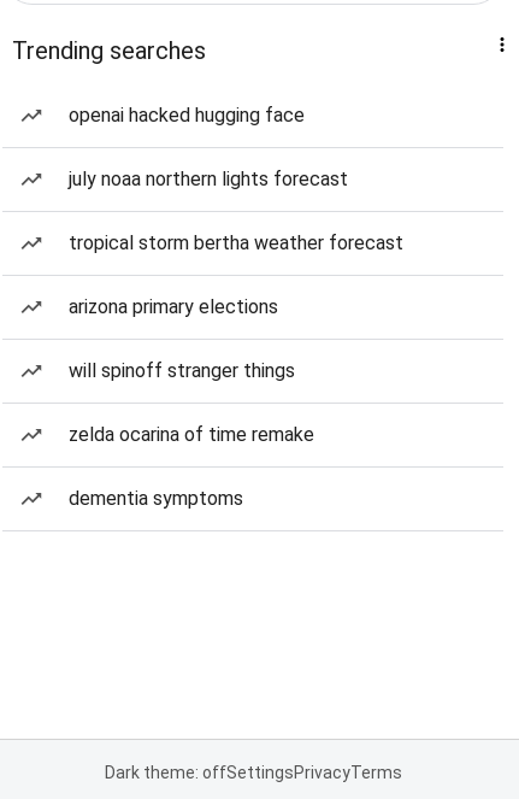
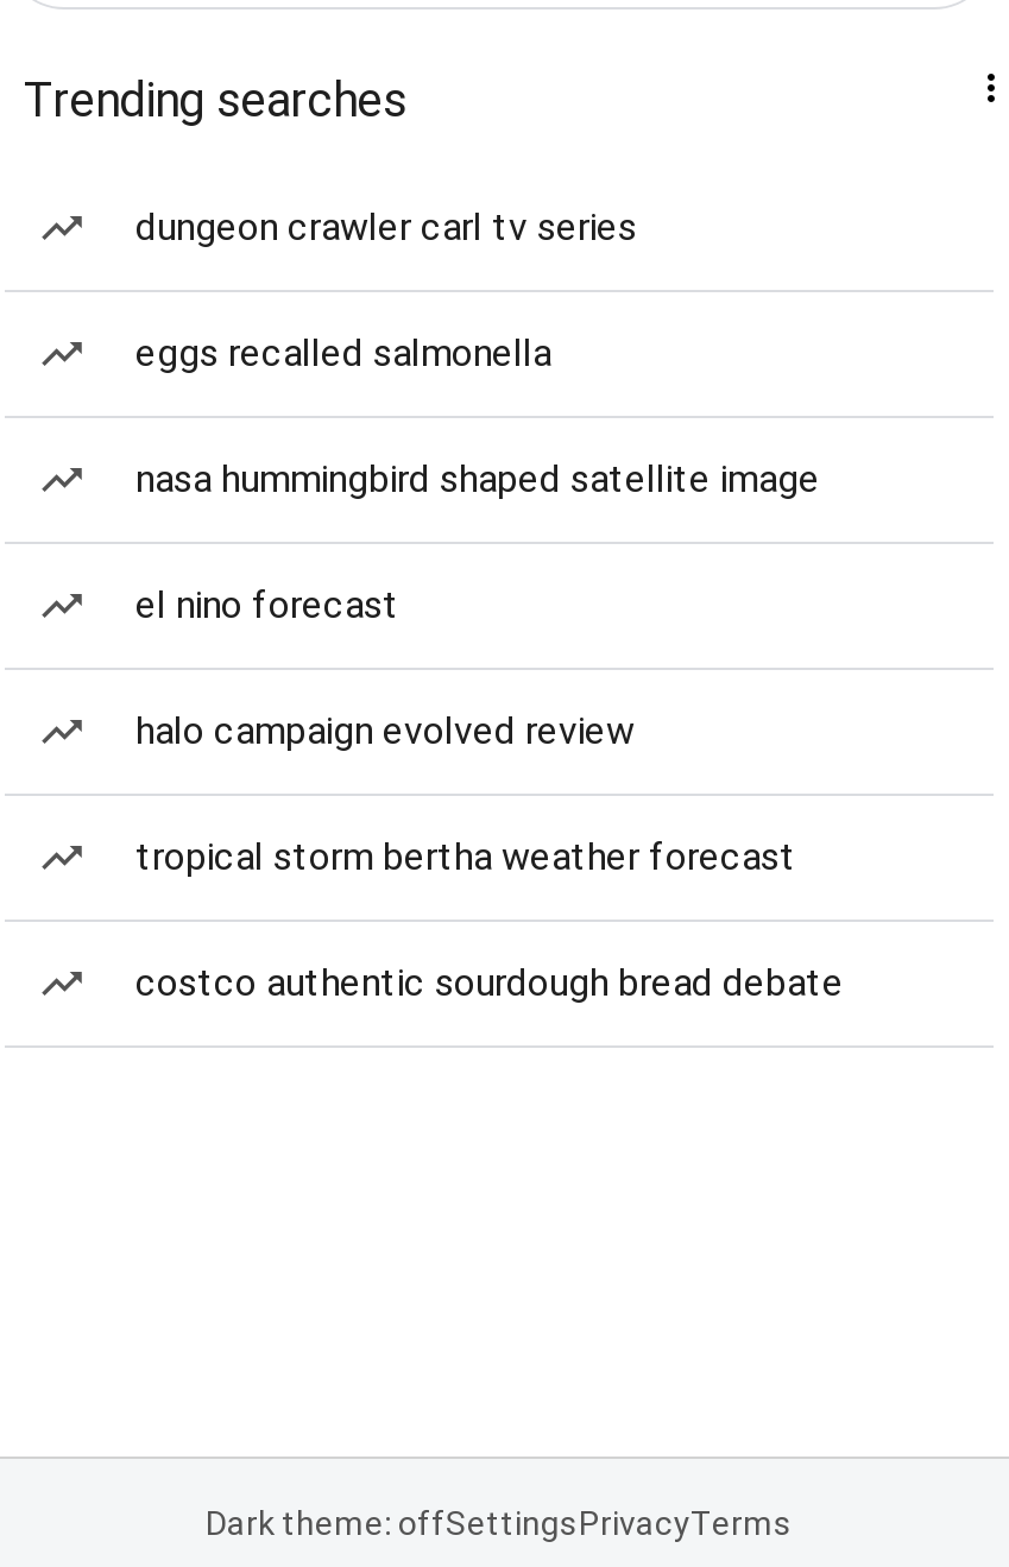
[69,104,348,190] openai hacked hugging face | july noaa northern lights forecast -> [135,204,820,753] dungeon crawler carl tv series | eggs recalled salmonella | nasa hummingbird shaped satellite image | el nino forecast | halo campaign evolved review
moved [69,231,403,254] -> [135,834,796,879]: tropical storm bertha weather forecast
[69,295,314,510] arizona primary elections | will spinoff stranger things | zelda ocarina of time remake | dementia symptoms -> [135,960,844,1005] costco authentic sourdough bread debate

